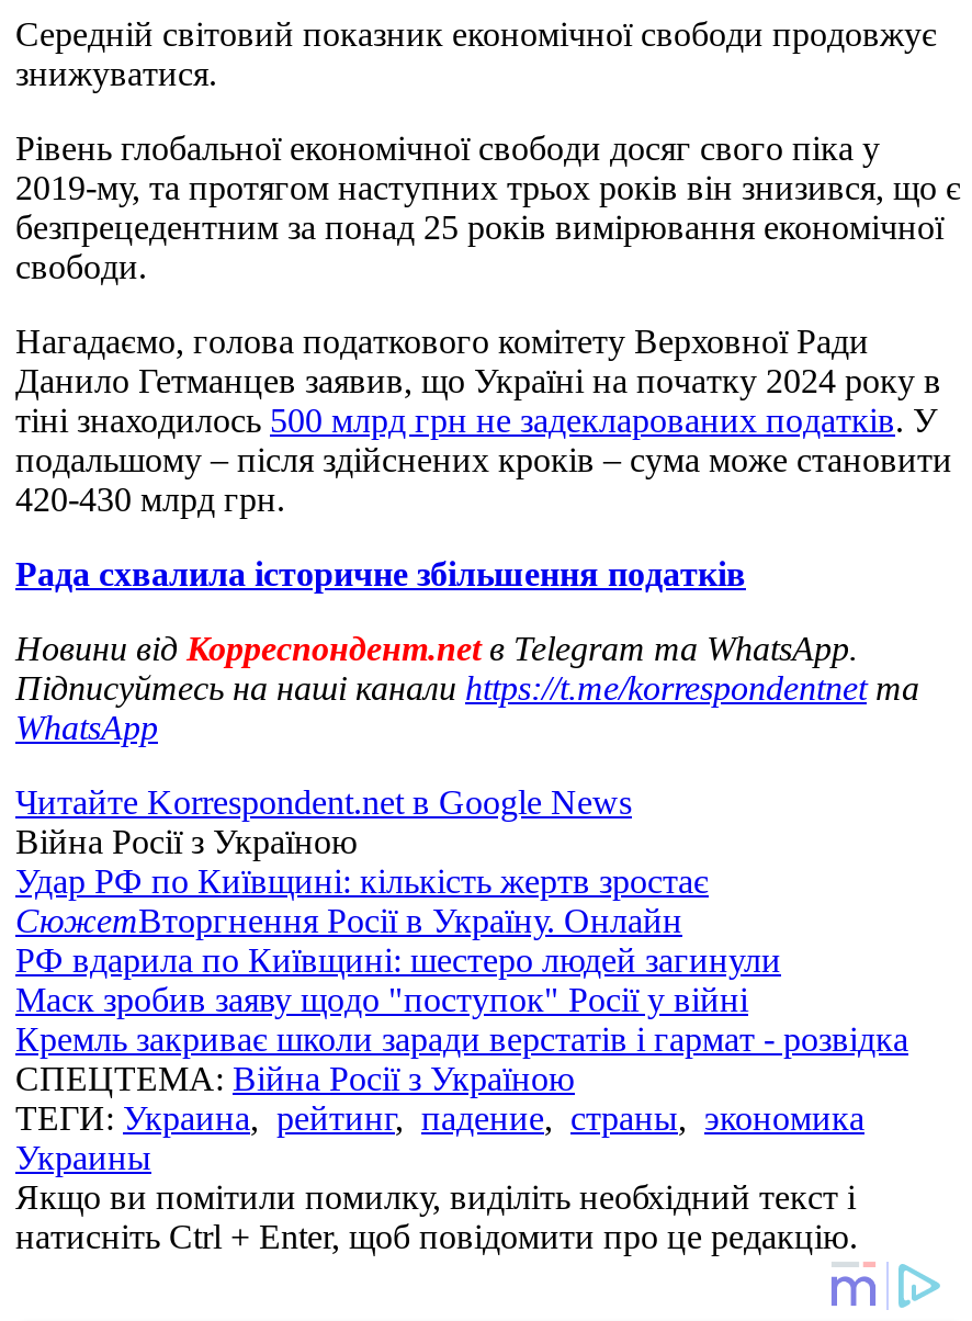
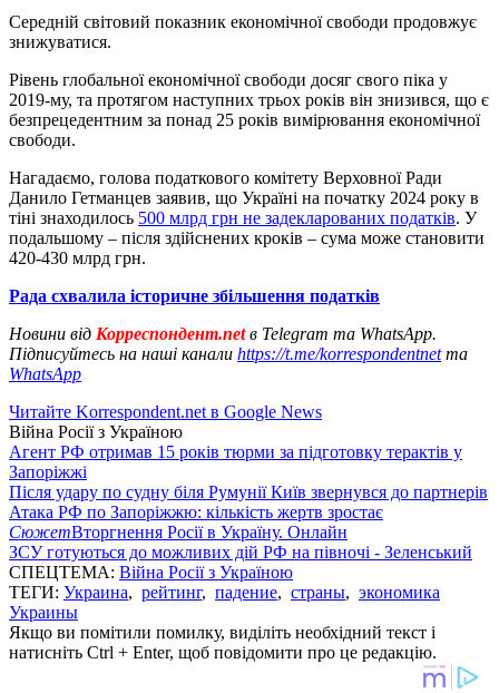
[15,862,709,899] Удар РФ по Київщині: кількість жертв зростає -> [9,442,488,521] Агент РФ отримав 15 років тюрми за підготовку терактів у | Запоріжжі | Після удару по судну біля Румунії Київ звернувся до партнерів | Атака РФ по Запоріжжю: кількість жертв зростає
moved [15,901,682,939] -> [9,522,348,541]: СюжетВторгнення Росії в Україну. Онлайн
[15,941,908,1057] РФ вдарила по Київщині: шестеро людей загинули | Маск зробив заяву щодо "поступок" Росії у війні | Кремль закриває школи заради верстатів і гармат - розвідка -> [9,542,472,561] ЗСУ готуються до можливих дій РФ на півночі - Зеленський

